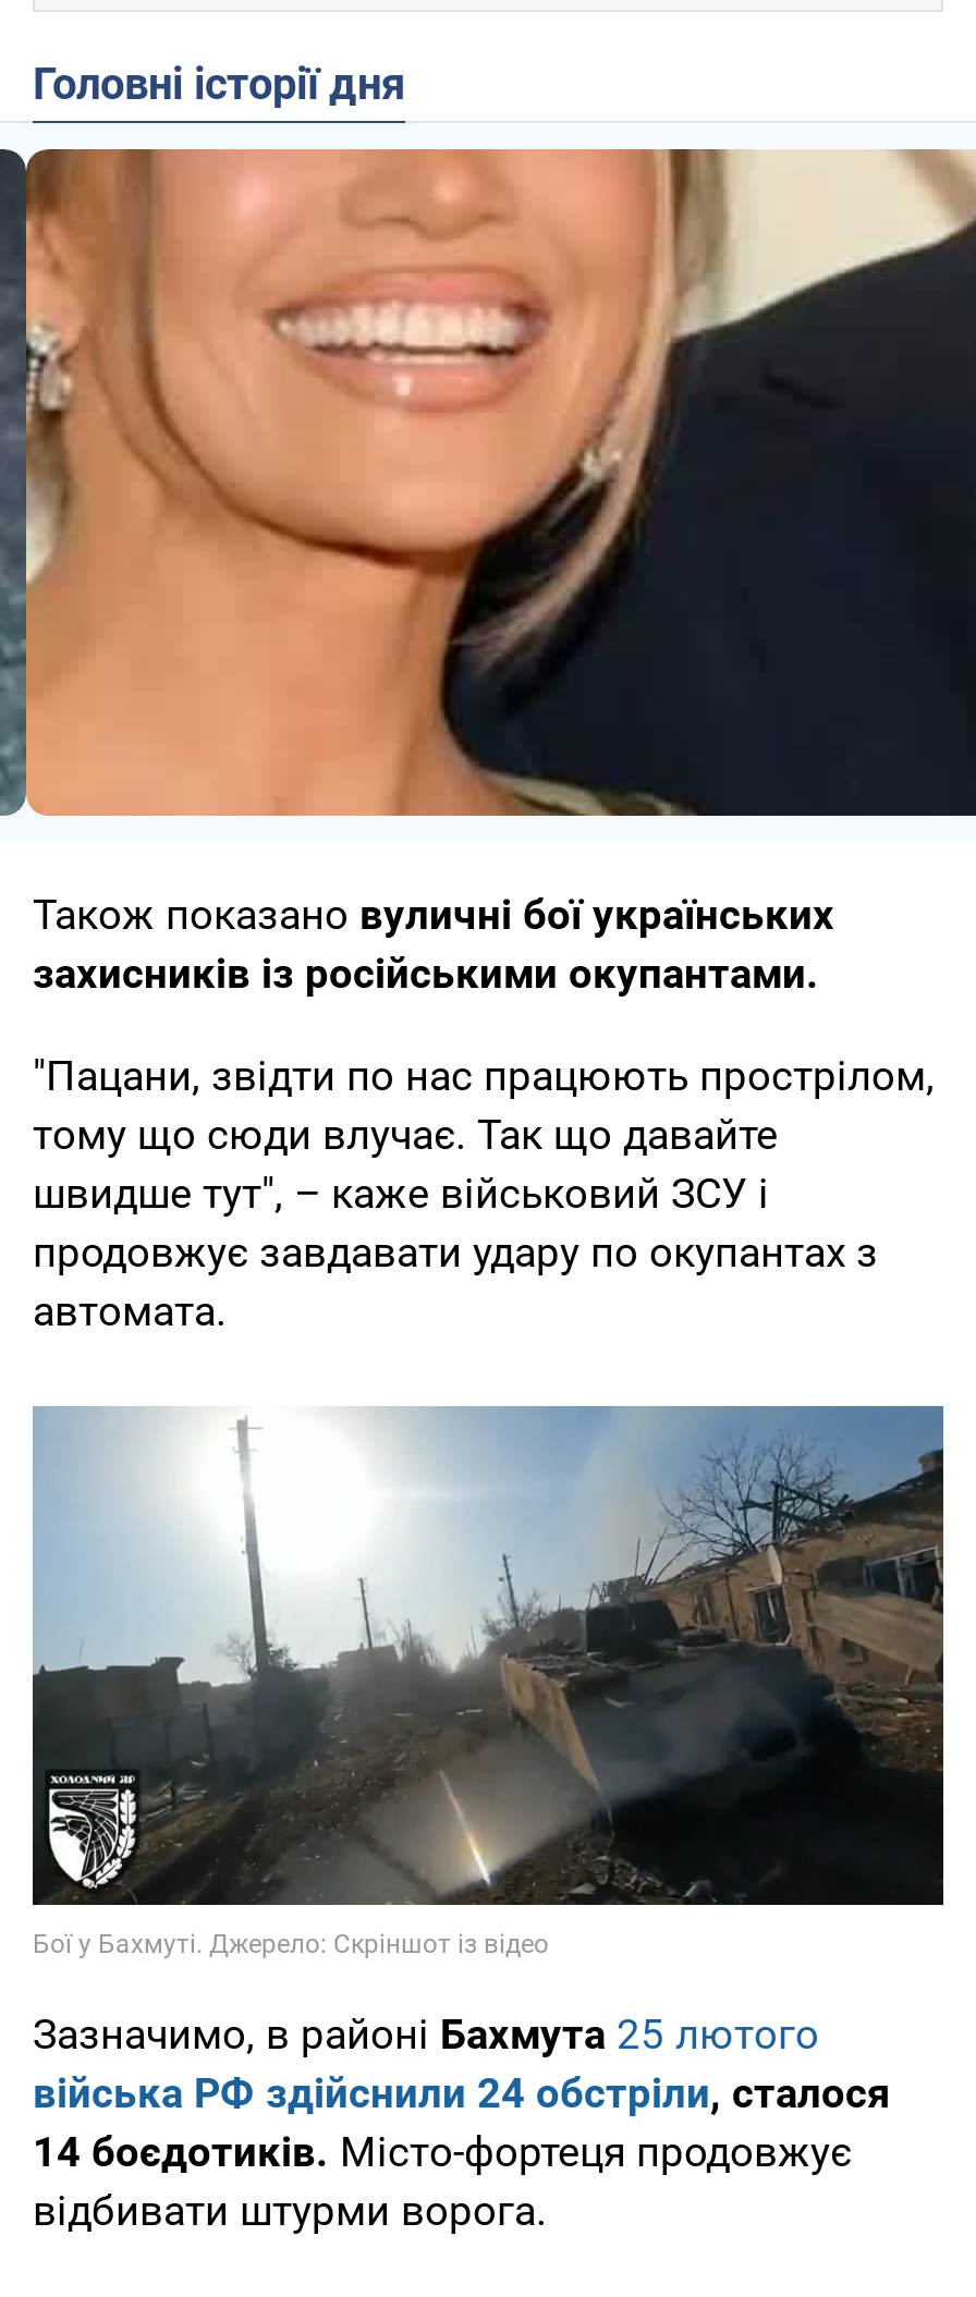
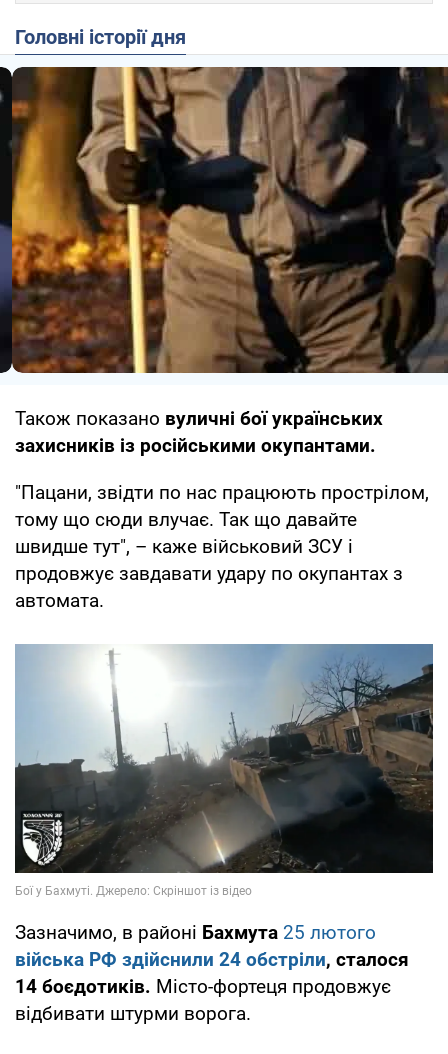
[7,147,969,818] [image] -> [3,66,445,374] [image]

